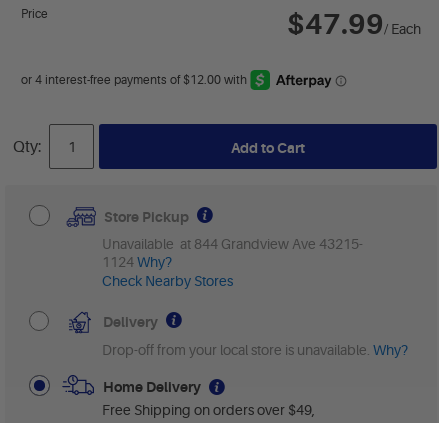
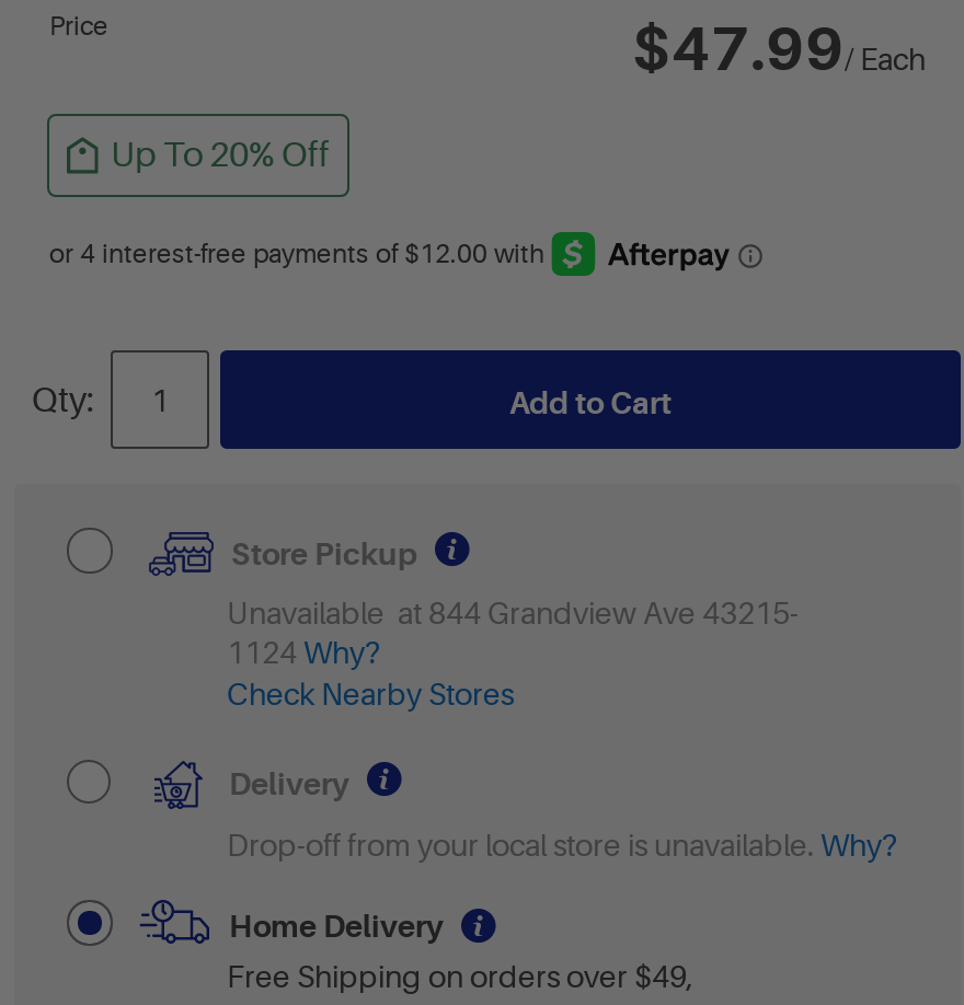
none -> [111,137,330,176] Up To 20% Off

